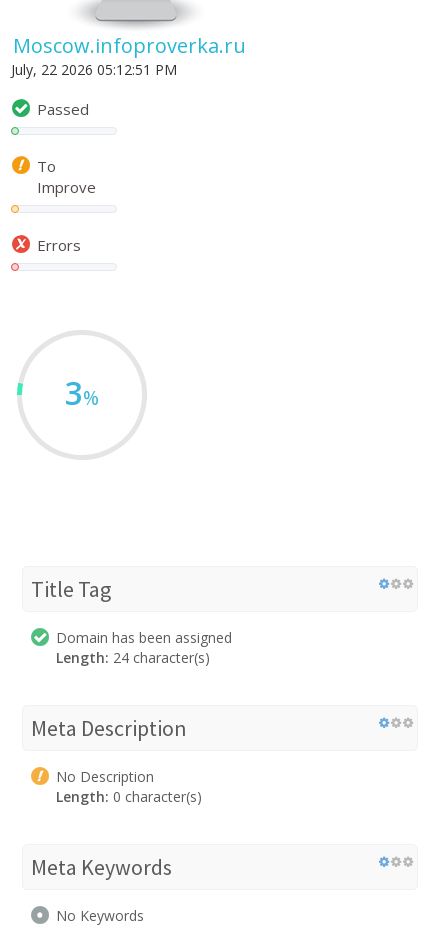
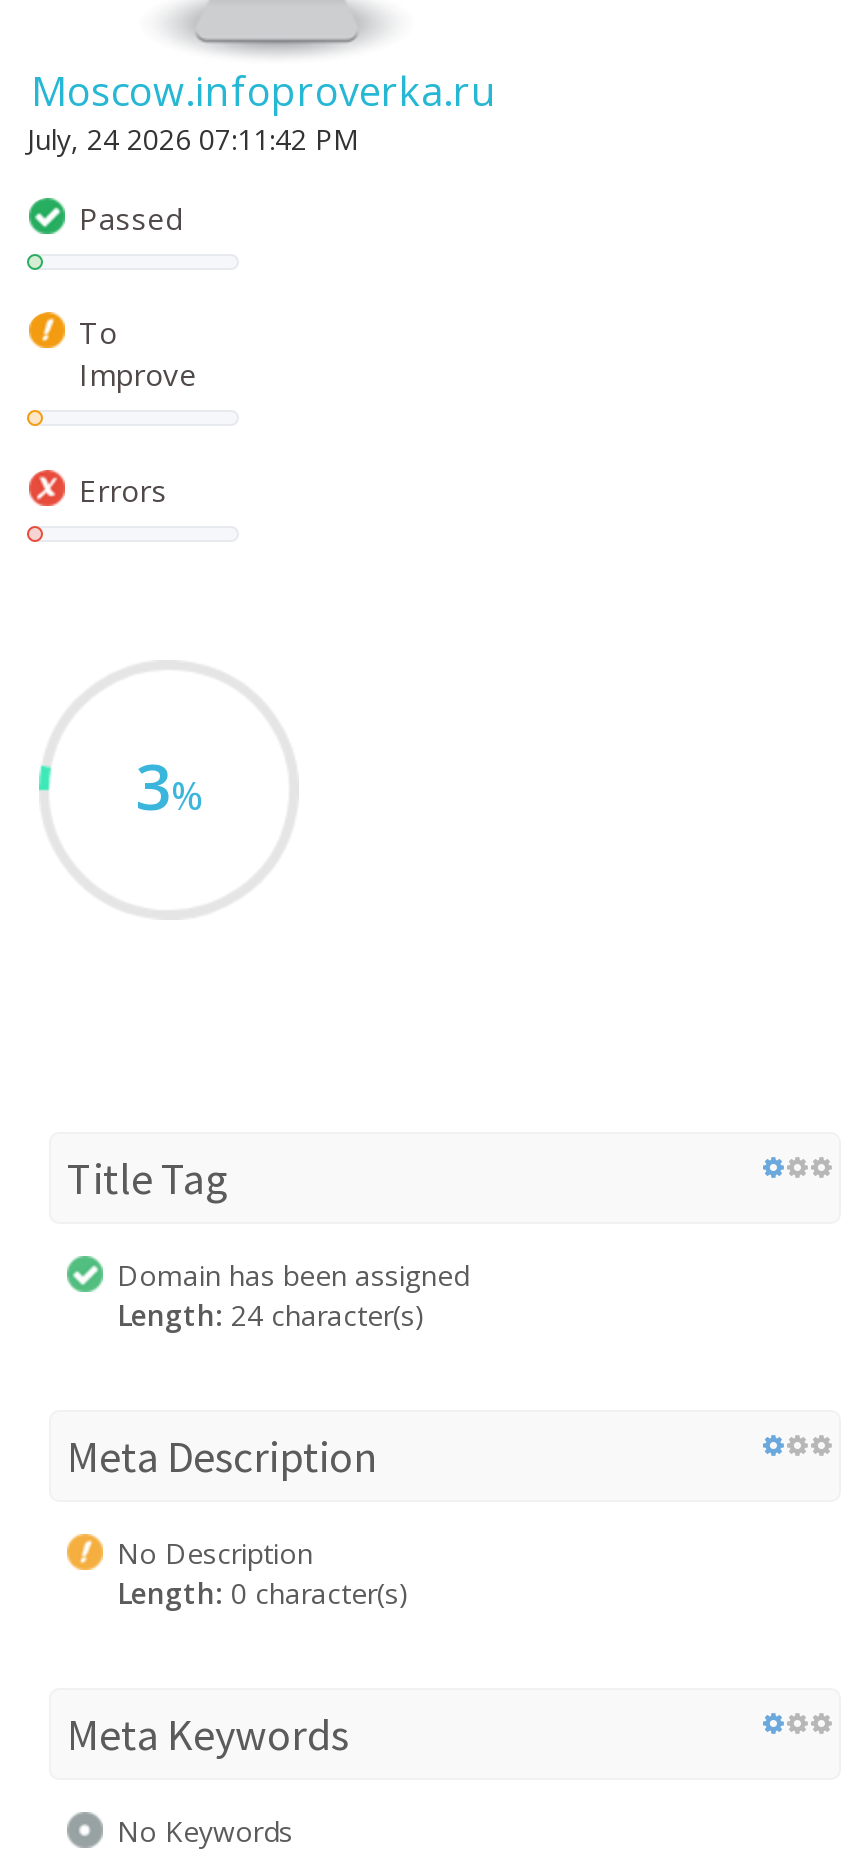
[11,60,177,79] July, 22 2026 05:12:51 PM -> [27,120,359,158] July, 24 2026 07:11:42 PM

